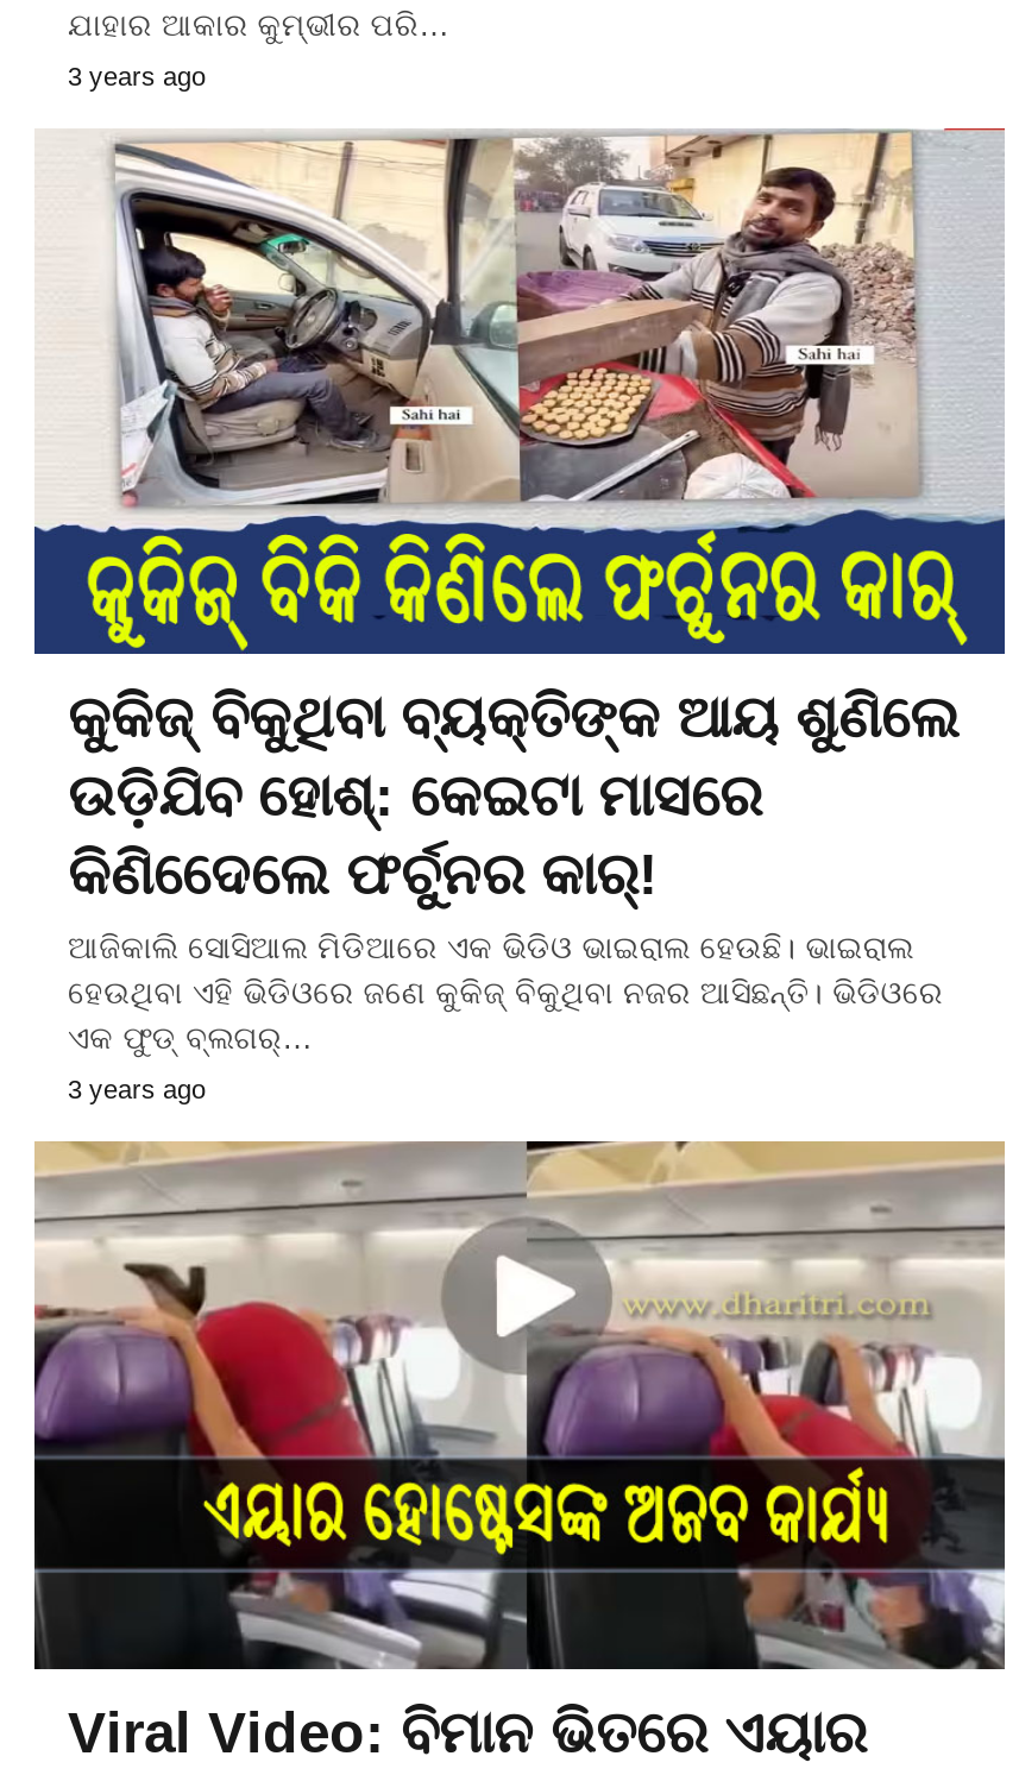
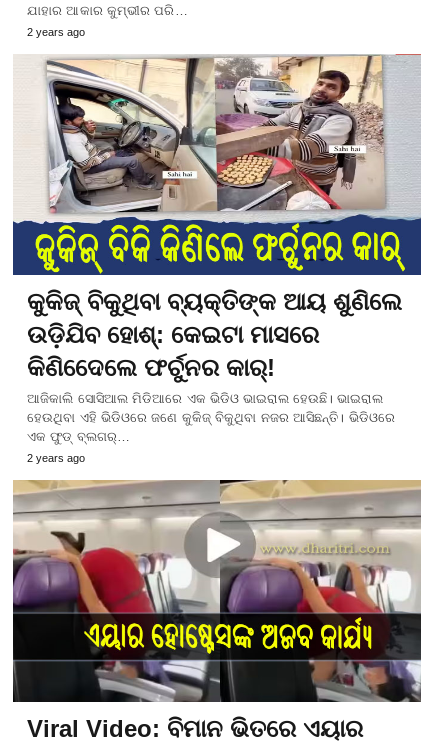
[68,61,206,90] 3 years ago -> [27,26,85,38] 2 years ago
[68,1076,206,1104] 3 years ago -> [27,452,85,464] 2 years ago

